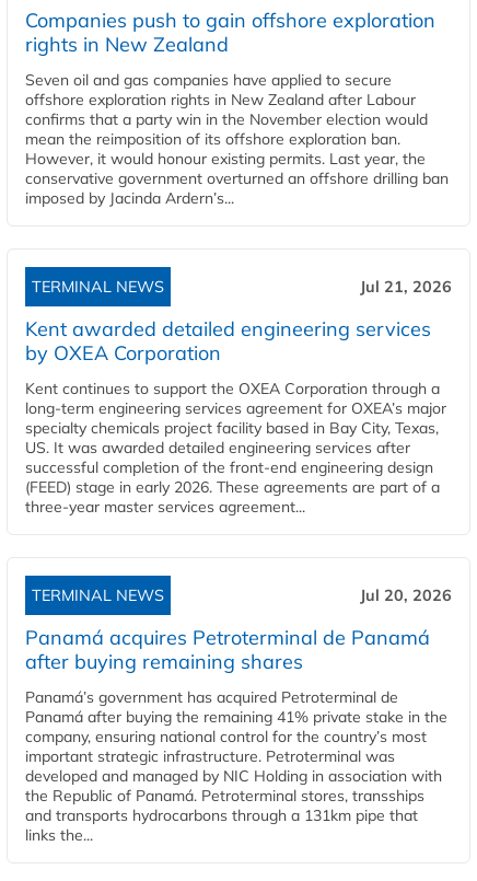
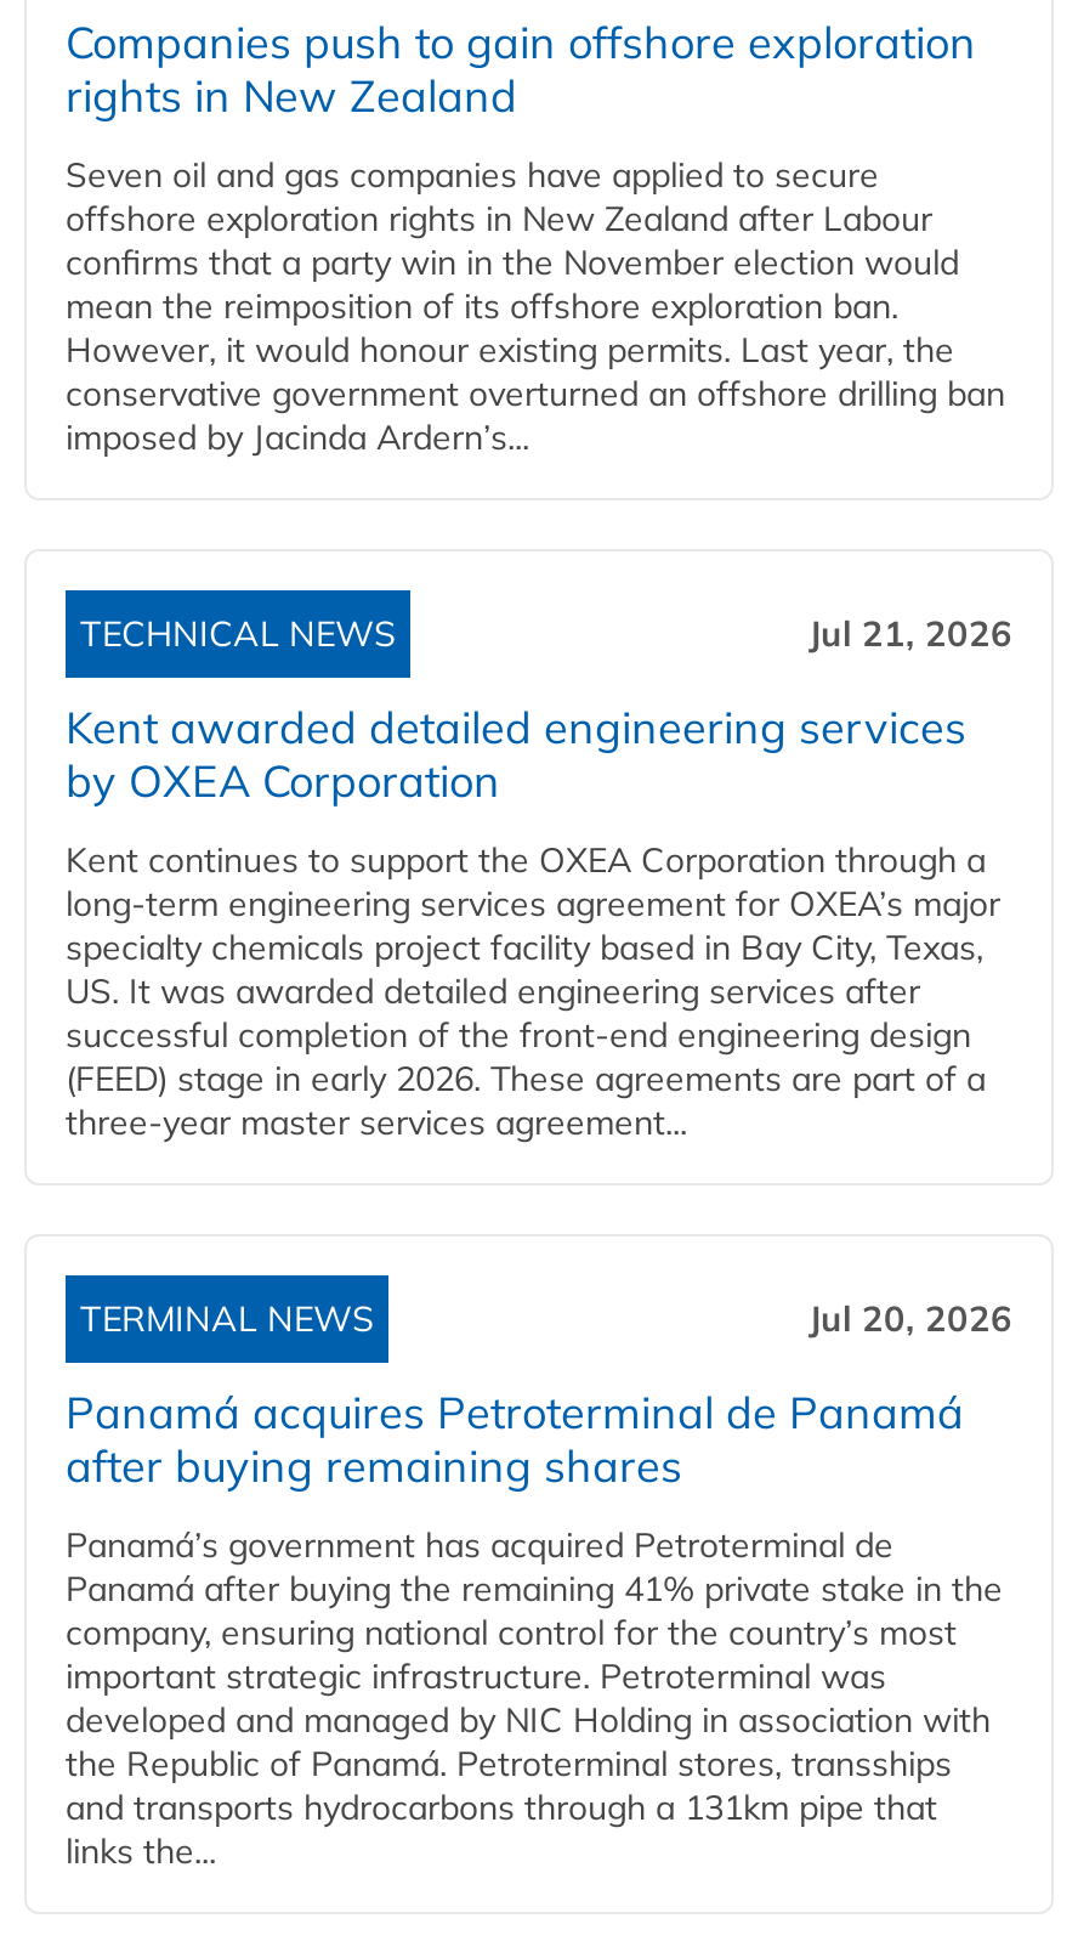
[32,276,164,296] TERMINAL NEWS -> [80,611,396,655] TECHNICAL NEWS

